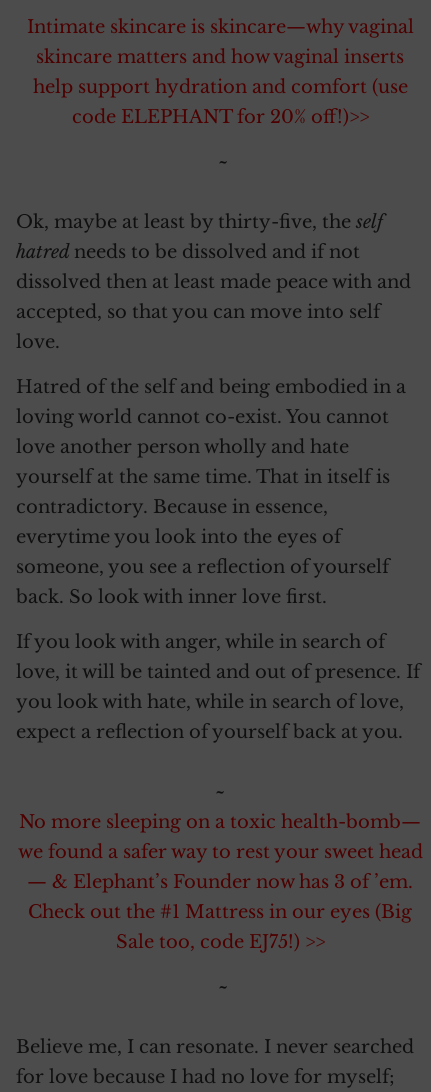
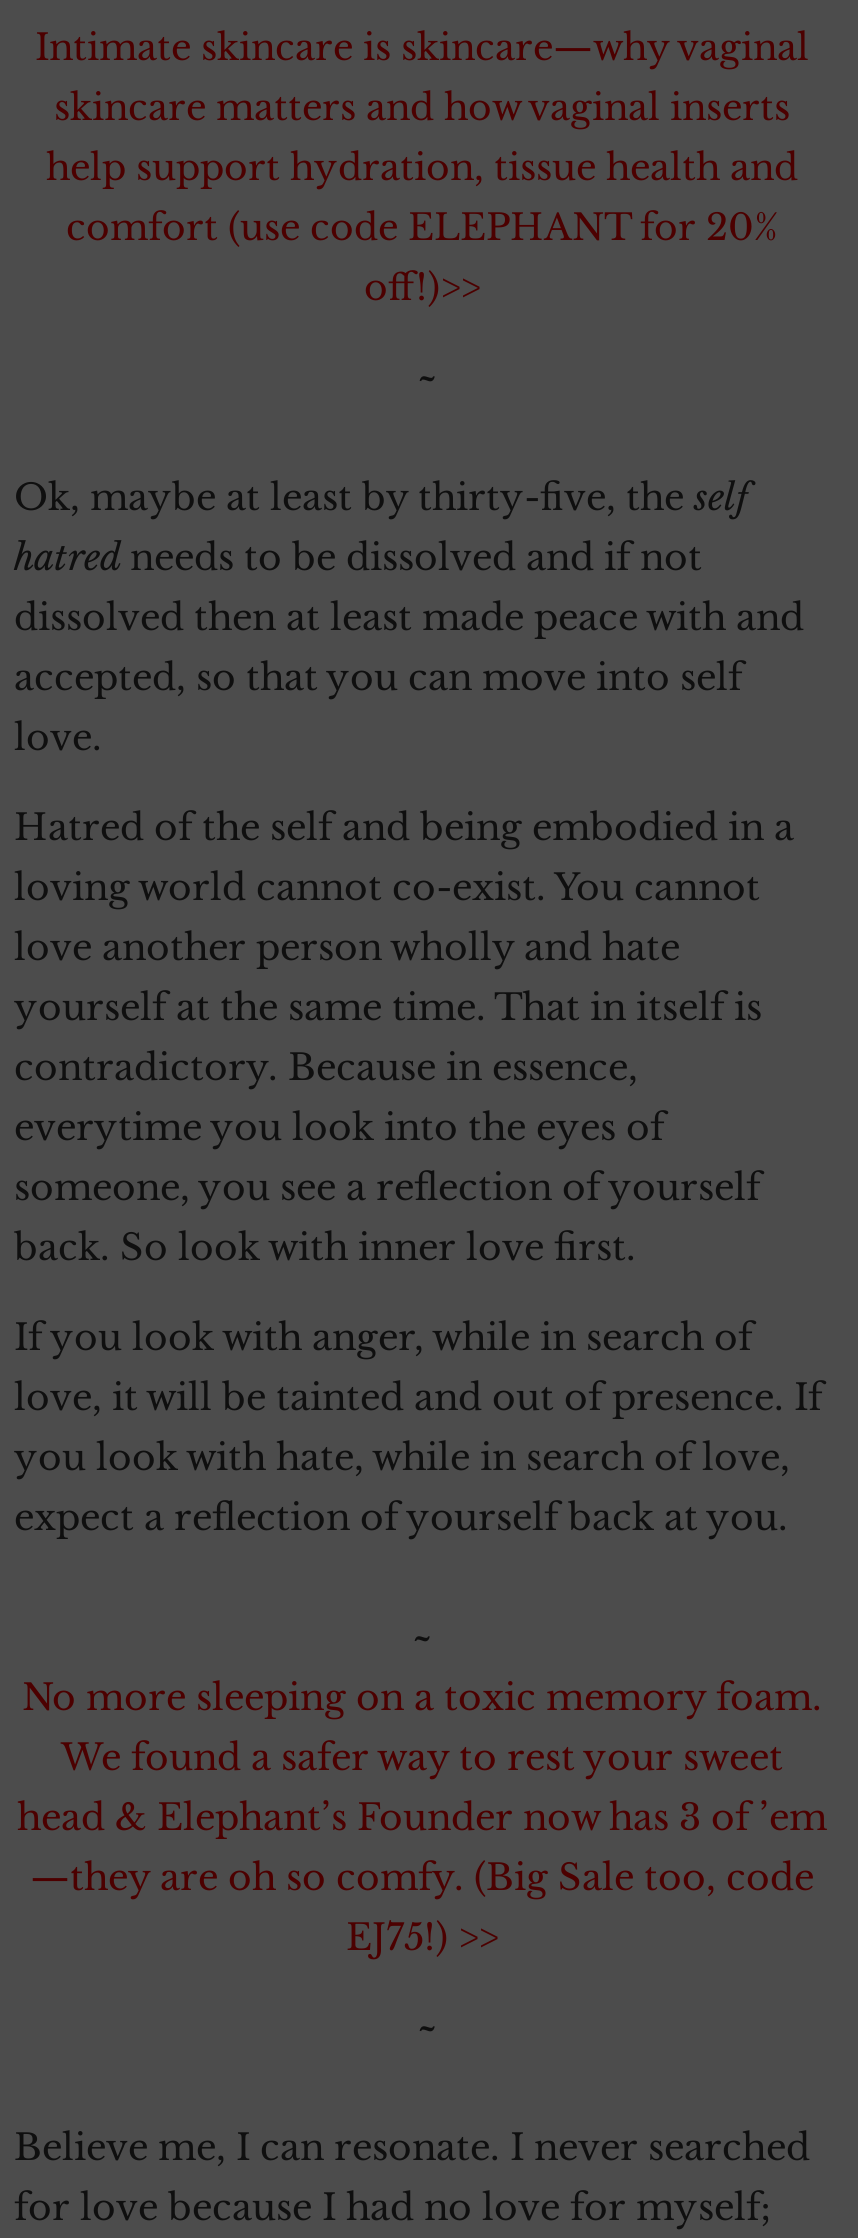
[32,76,407,128] help support hydration and comfort (use | code ELEPHANT for 20% off!)>> -> [46,146,798,310] help support hydration, tissue health and | comfort (use code ELEPHANT for 20% | off!)>>
[17,811,422,953] No more sleeping on a toxic health-bomb— | we found a safer way to rest your sweet head | — & Elephant’s Founder now has 3 of ’em. | Check out the #1 Mattress in our eyes (Big | Sale too, code EJ75!) >> -> [17,1676,827,1960] No more sleeping on a toxic memory foam. | We found a safer way to rest your sweet | head & Elephant’s Founder now has 3 of ’em | —they are oh so comfy. (Big Sale too, code | EJ75!) >>

